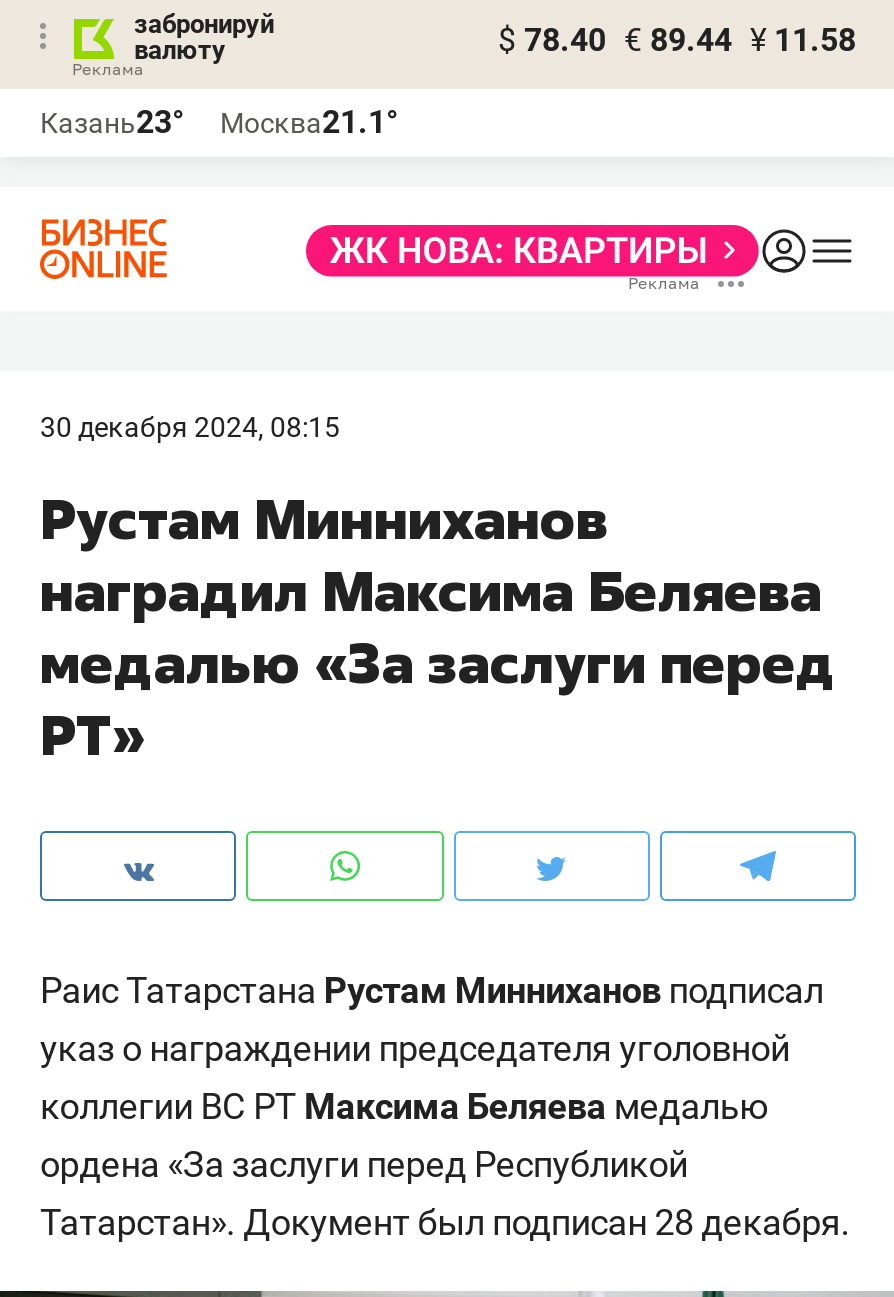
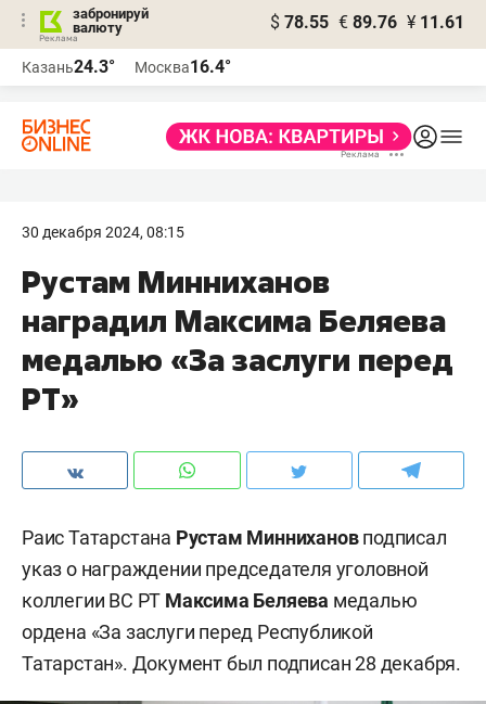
[498,21,856,59] $ 78.40 € 89.44 ¥ 11.58 -> [270,12,464,33] $ 78.55 € 89.76 ¥ 11.61
[40,103,184,141] Казань23° -> [22,56,115,77] Казань24.3°
[220,103,398,141] Москва21.1° -> [135,56,231,77] Москва16.4°

